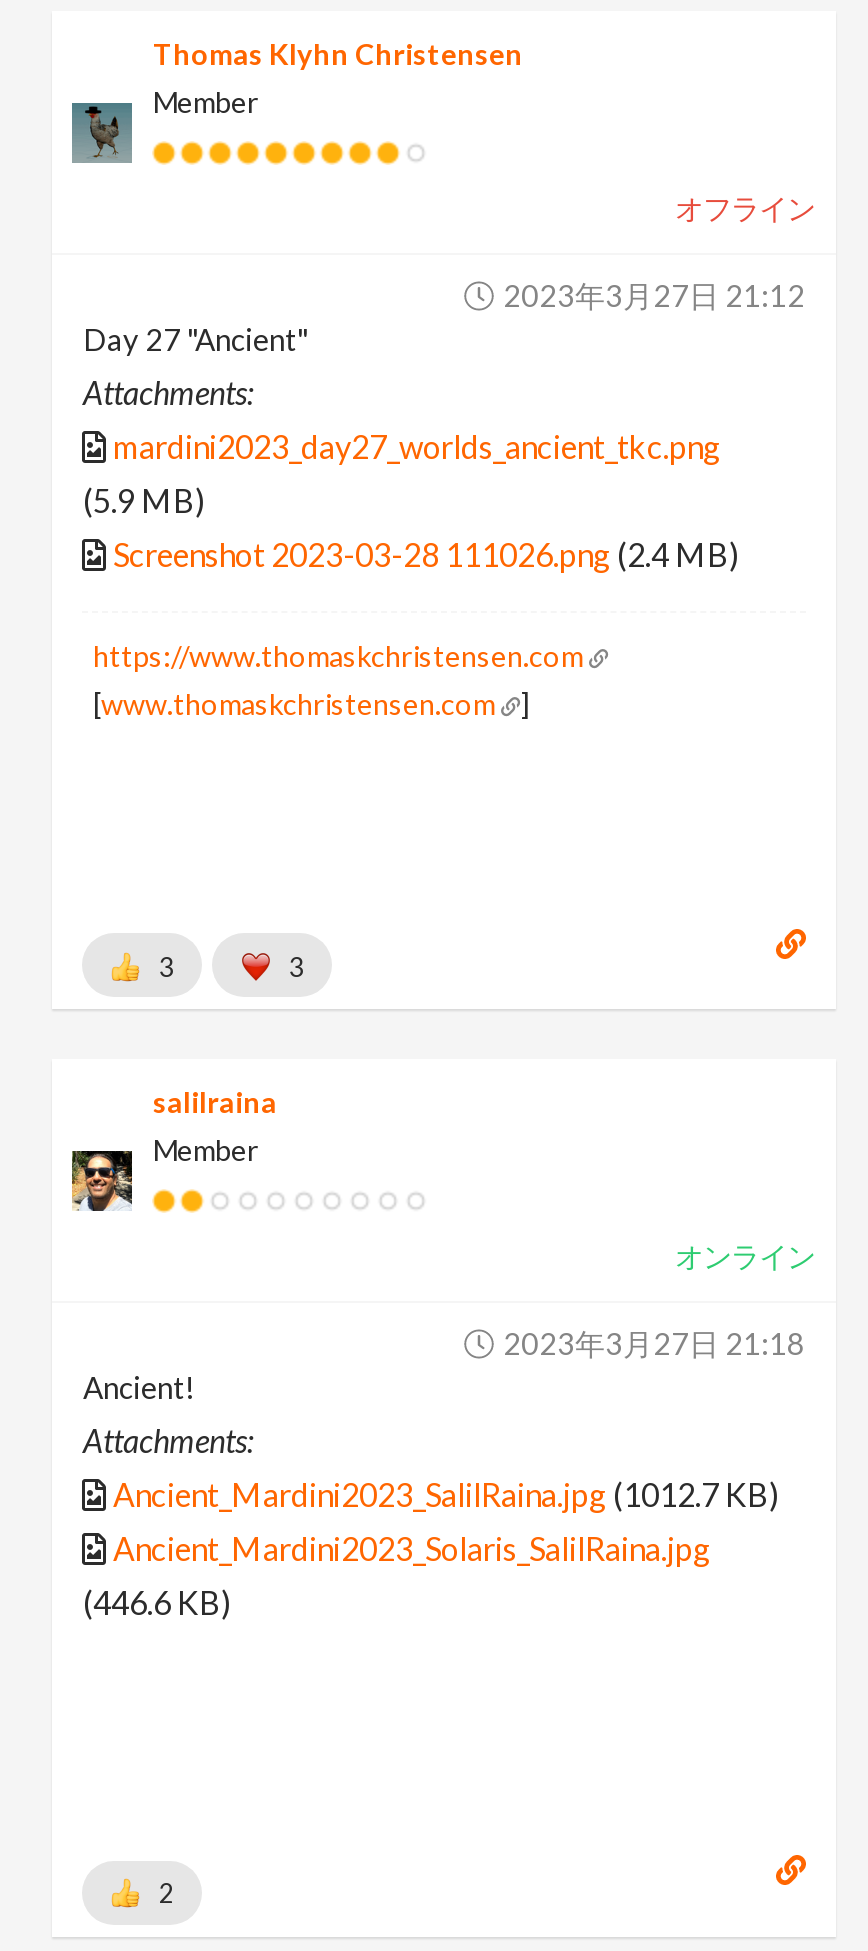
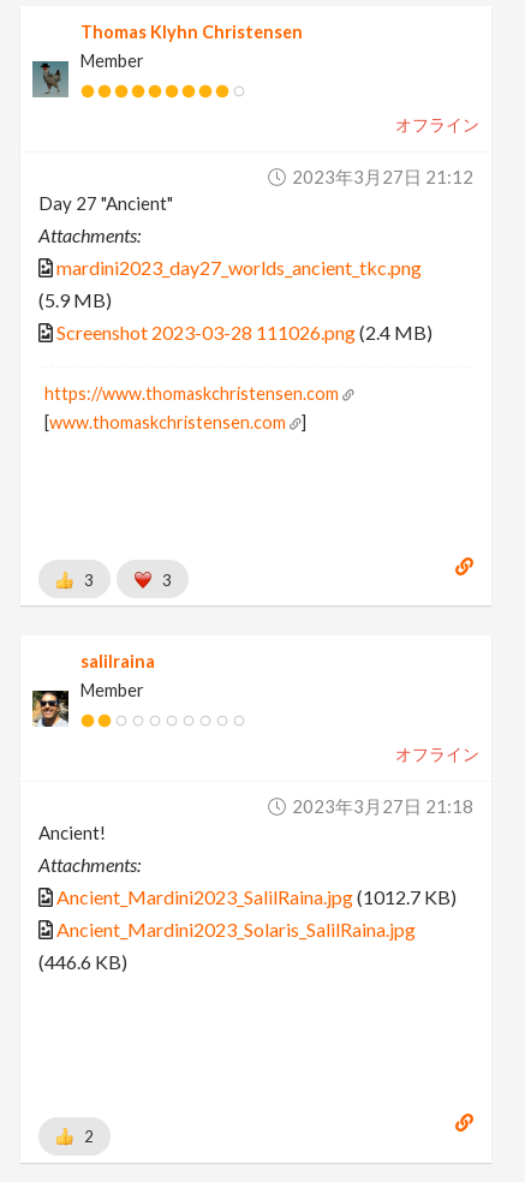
[675,1239,815,1273] オンライン -> [395,744,479,764] オフライン

